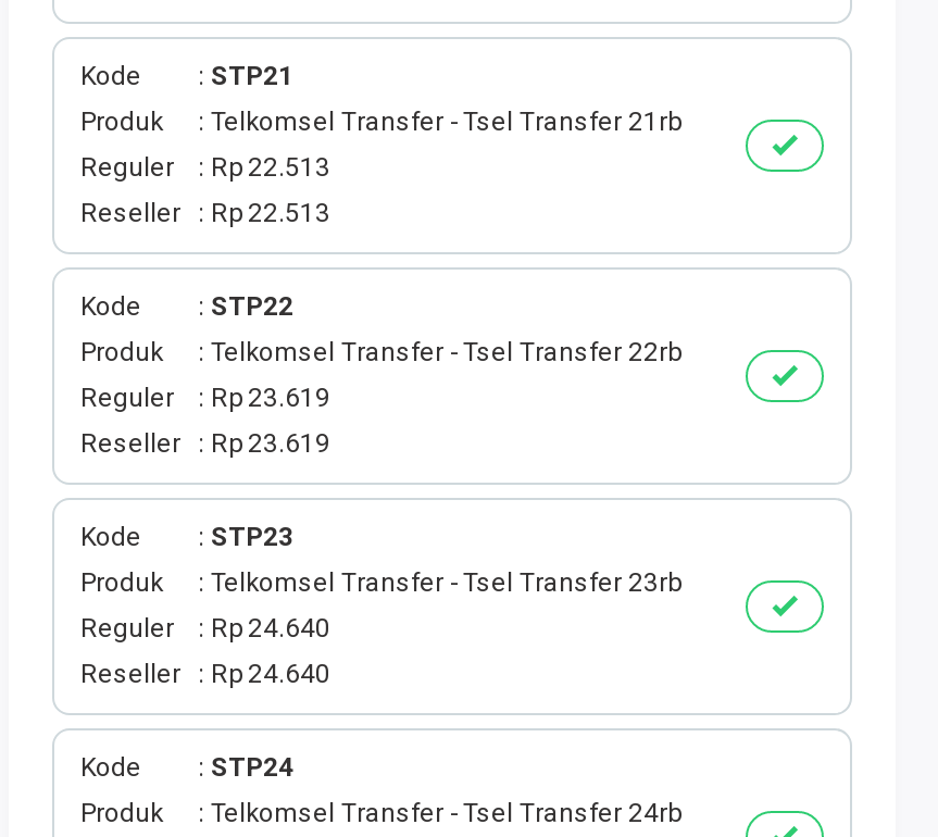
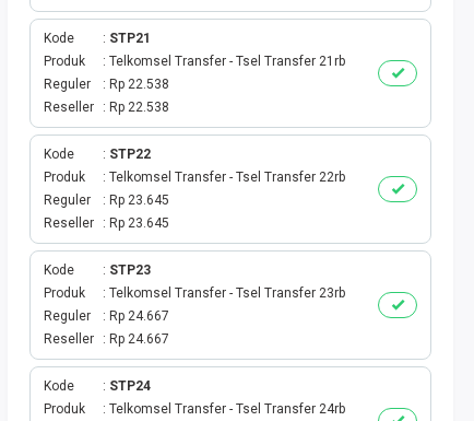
[80,152,330,183] Reguler Rp 22.513 -> [44,77,169,92] Reguler Rp 22.538
[80,198,330,228] Reseller Rp 22.513 -> [44,100,169,115] Reseller Rp 22.538
[80,383,330,413] Reguler Rp 23.619 -> [44,192,169,208] Reguler Rp 23.645
[80,428,330,459] Reseller Rp 23.619 -> [44,215,169,231] Reseller Rp 23.645
[80,613,330,644] Reguler Rp 24.640 -> [44,308,169,324] Reguler Rp 24.667
[80,659,330,689] Reseller Rp 24.640 -> [44,331,169,347] Reseller Rp 24.667

